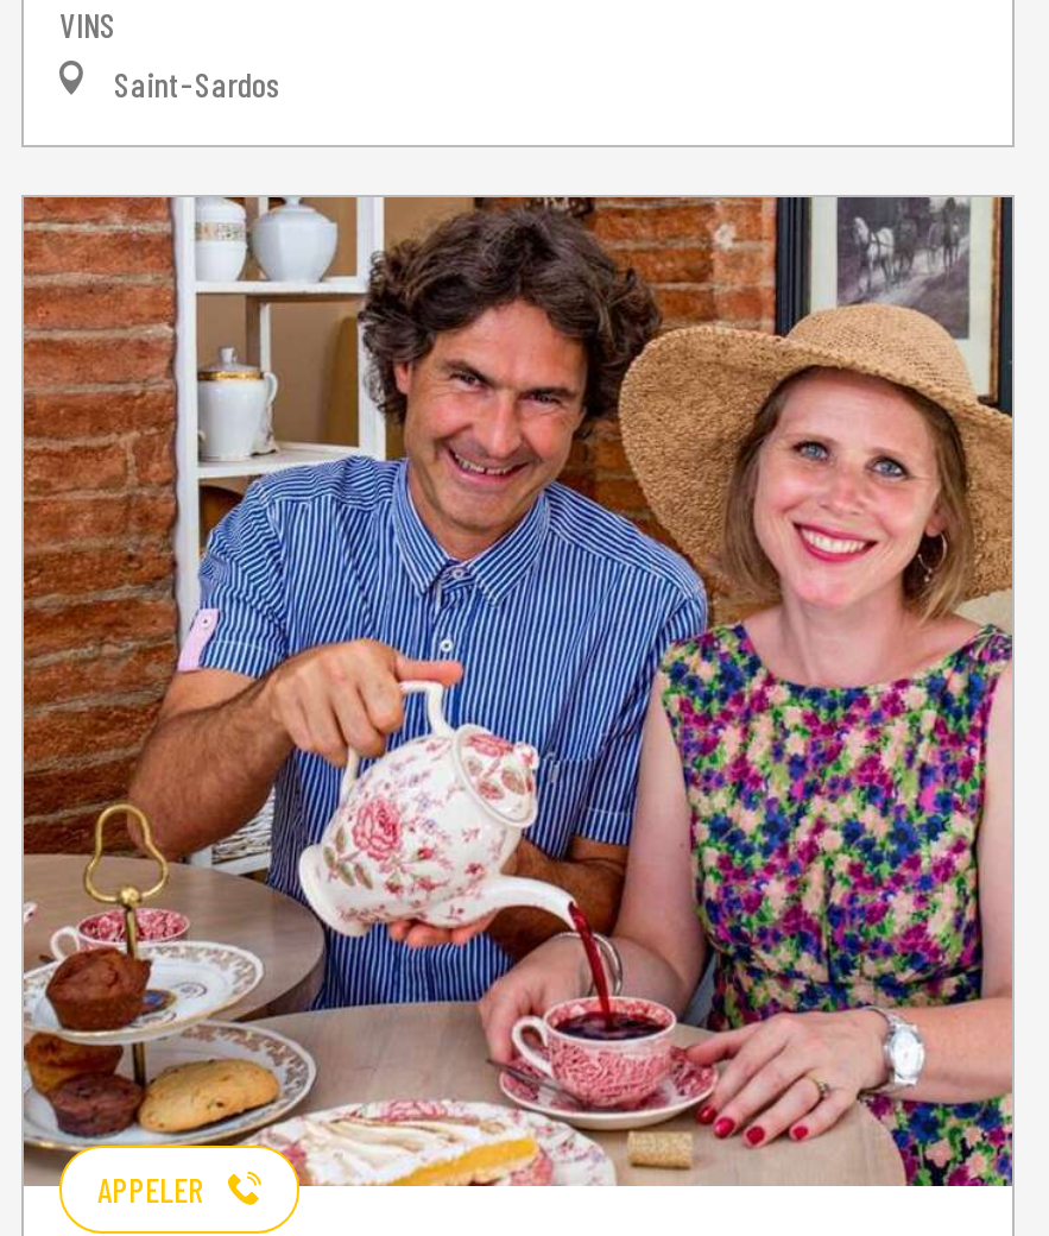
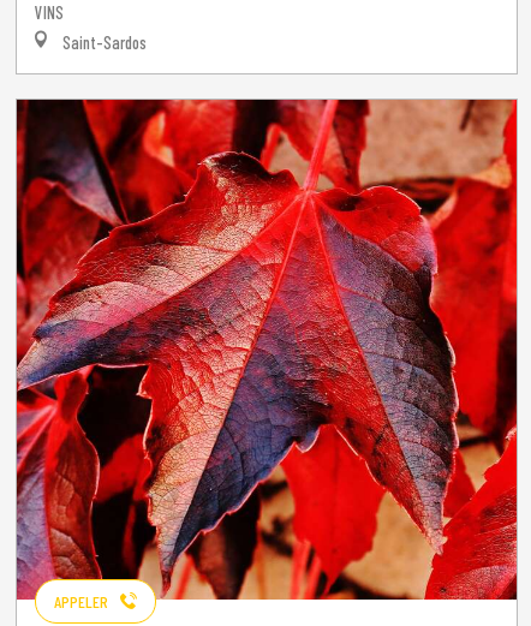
[21,195,1015,1188] [image] -> [16,99,518,601] [image]

